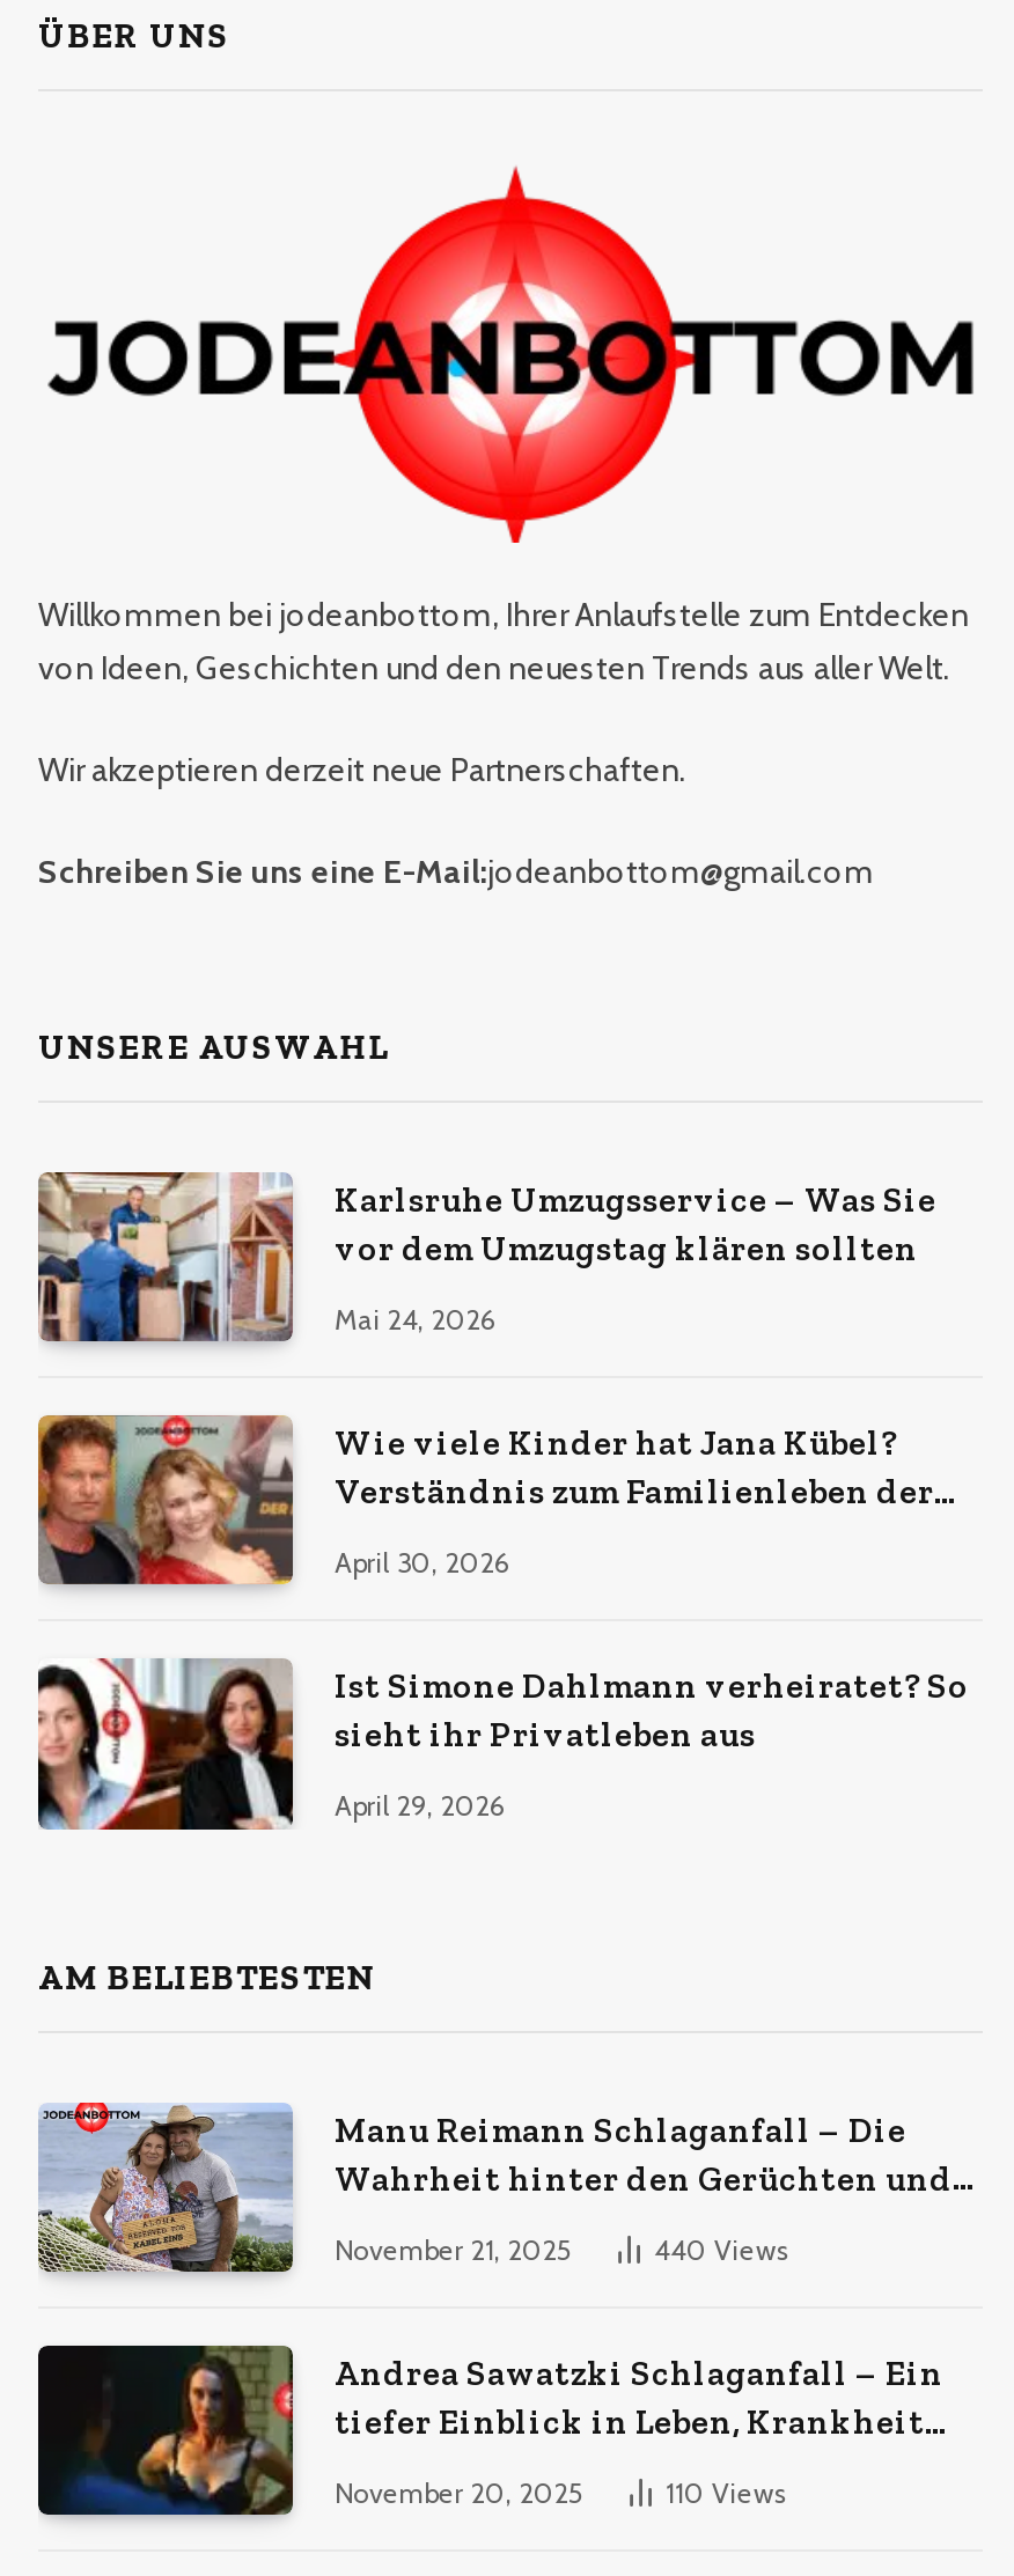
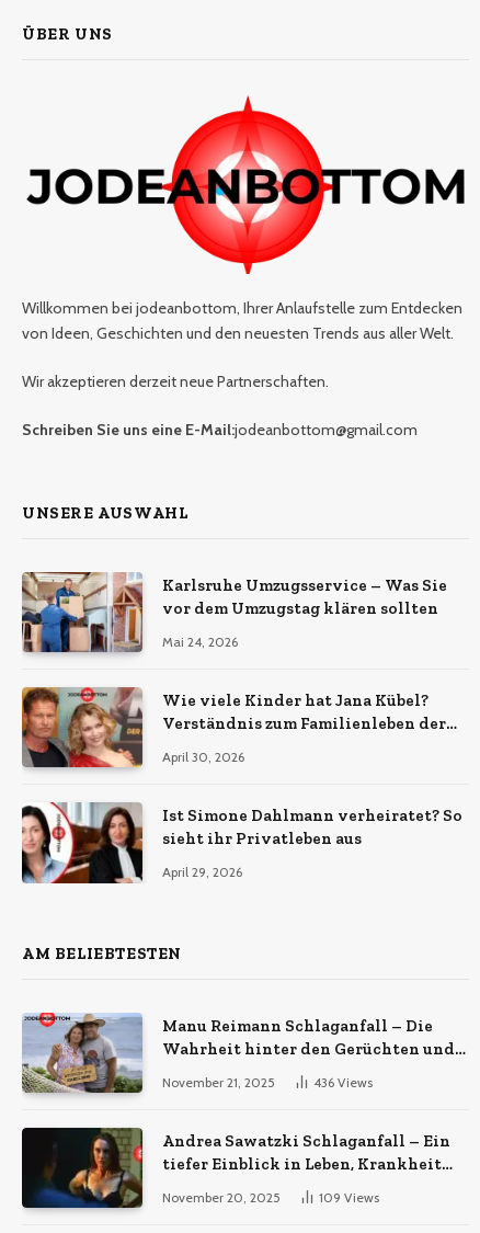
[654,2231,788,2266] 440 Views -> [313,1074,373,1090] 436 Views
[666,2475,786,2510] 110 Views -> [319,1189,379,1206] 109 Views

